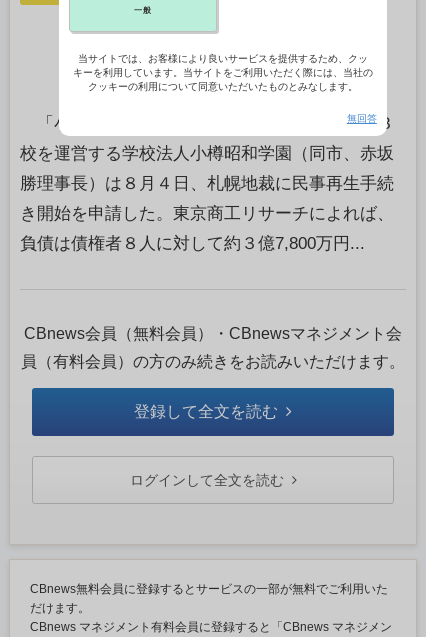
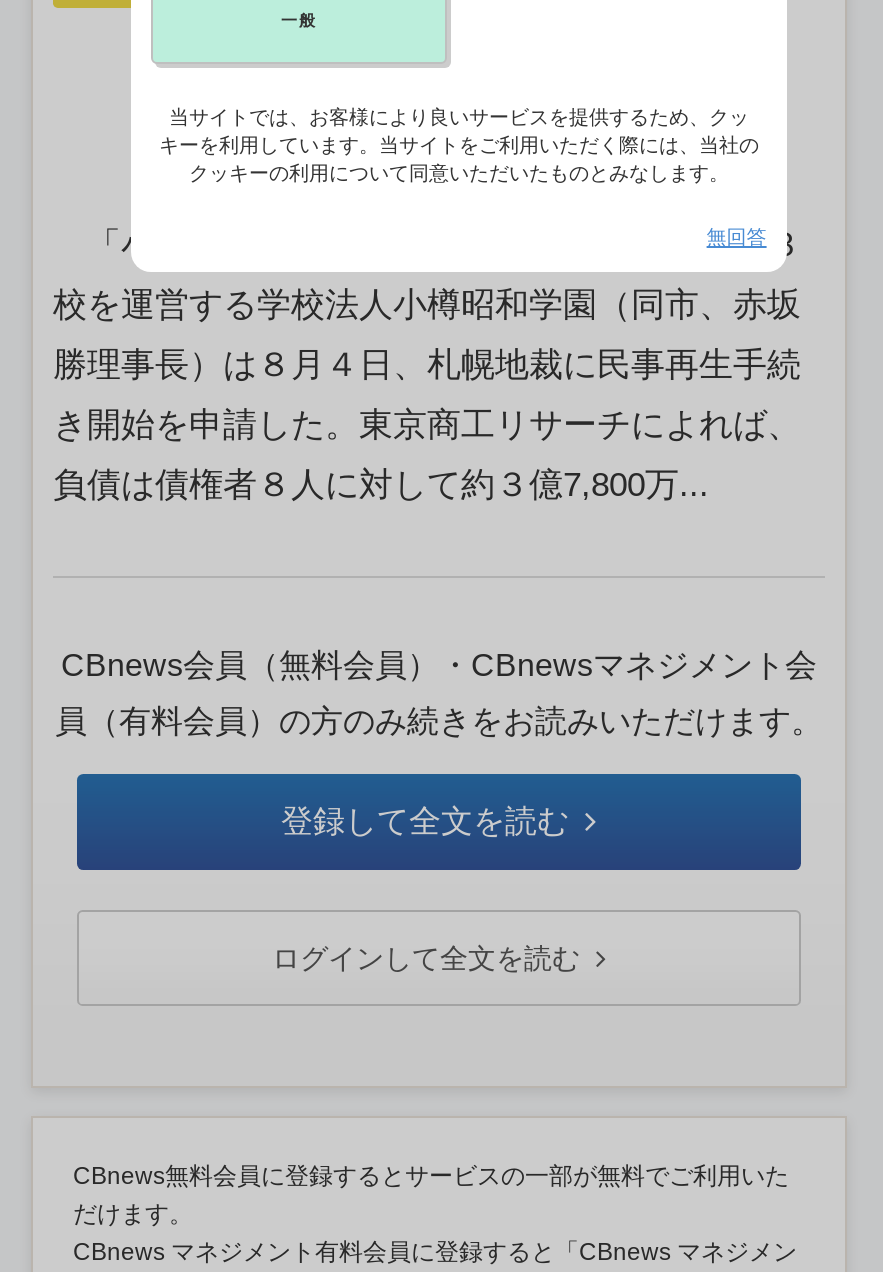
[20,234,365,253] 負債は債権者８人に対して約３億7,800万円... -> [53,466,709,504] 負債は債権者８人に対して約３億7,800万...

